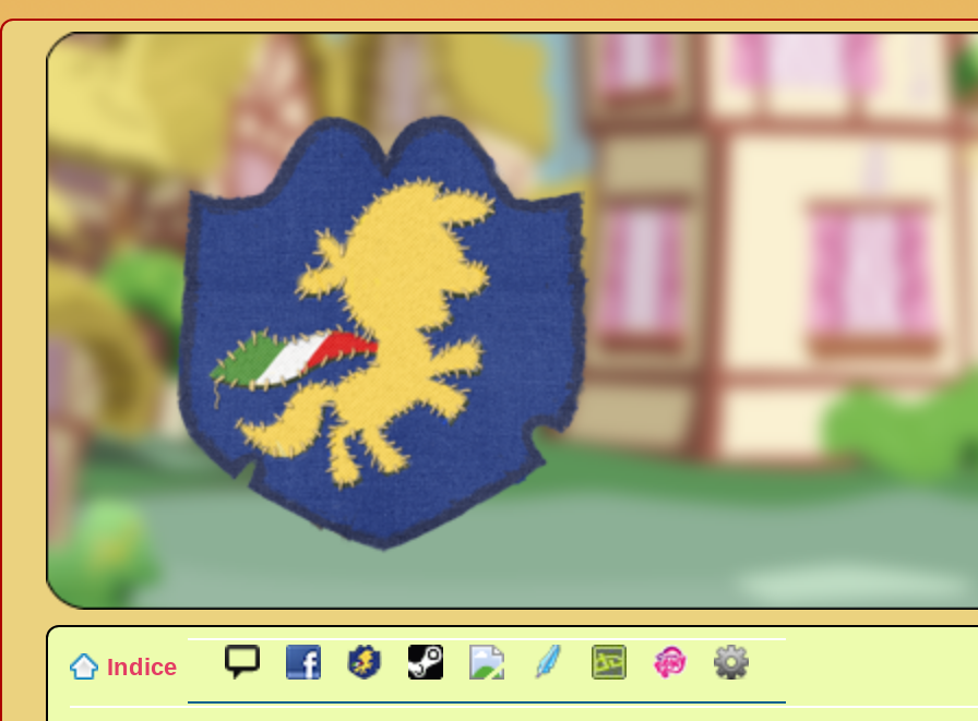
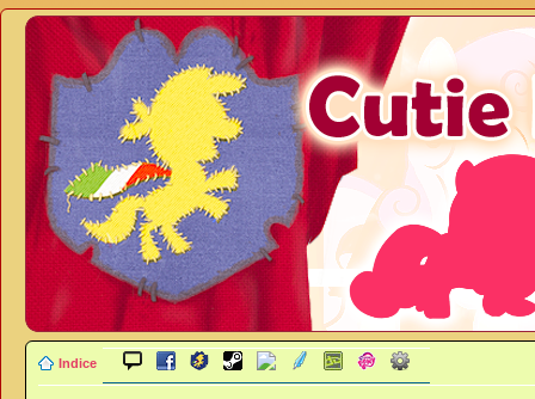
[44,29,971,612] [image] -> [24,14,531,333] [image]

